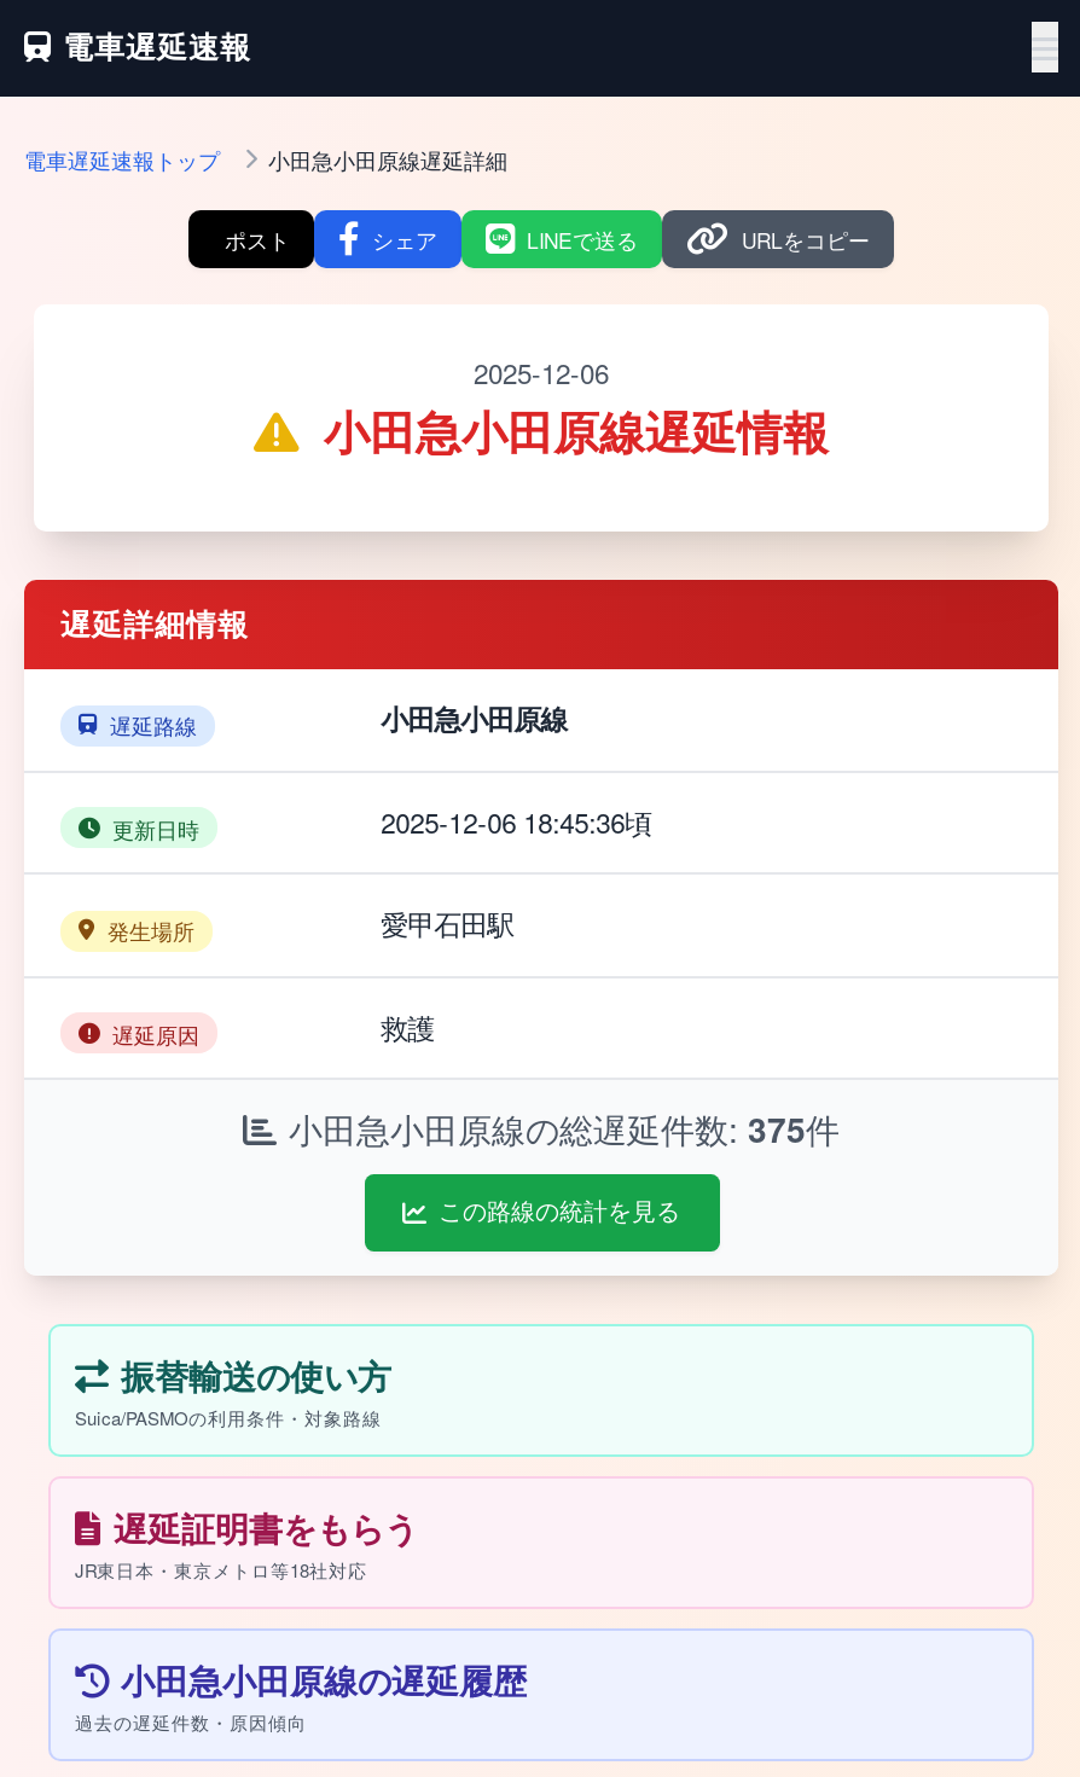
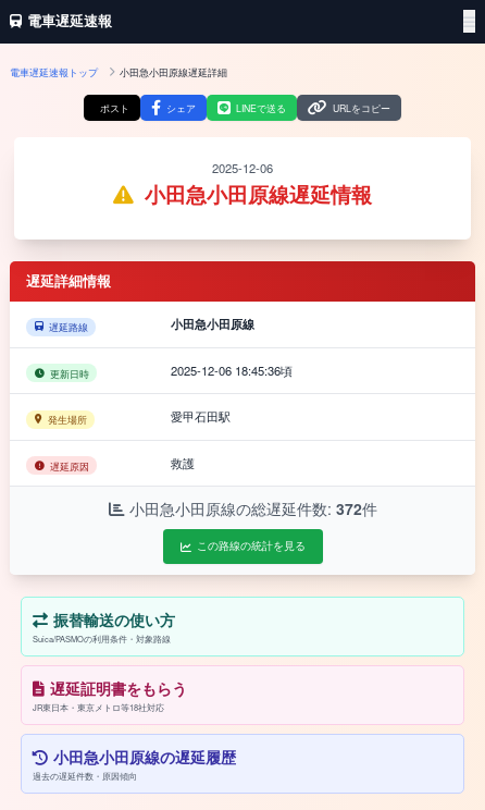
[289,1104,840,1152] 小田急小田原線の総遅延件数: 375件 -> [129,498,377,519] 小田急小田原線の総遅延件数: 372件

